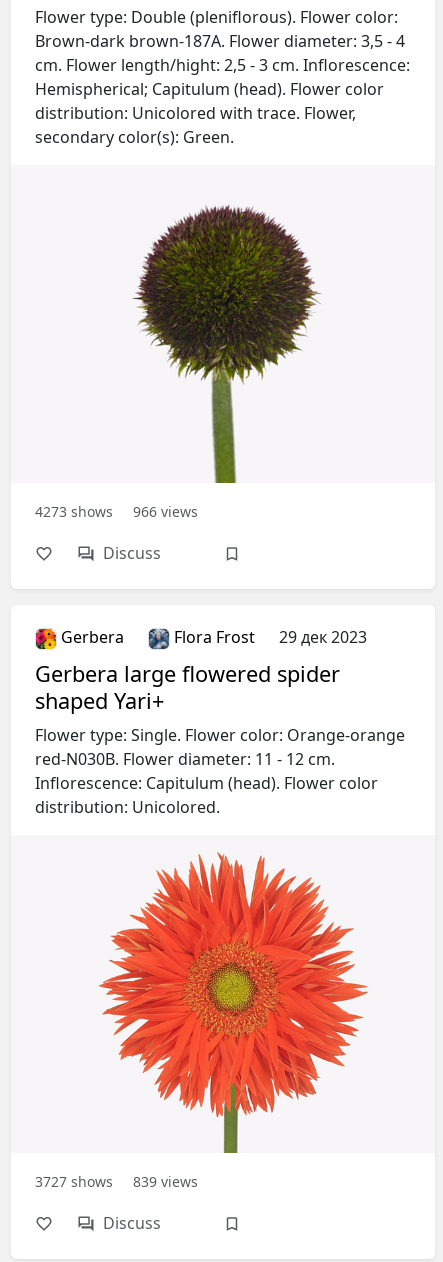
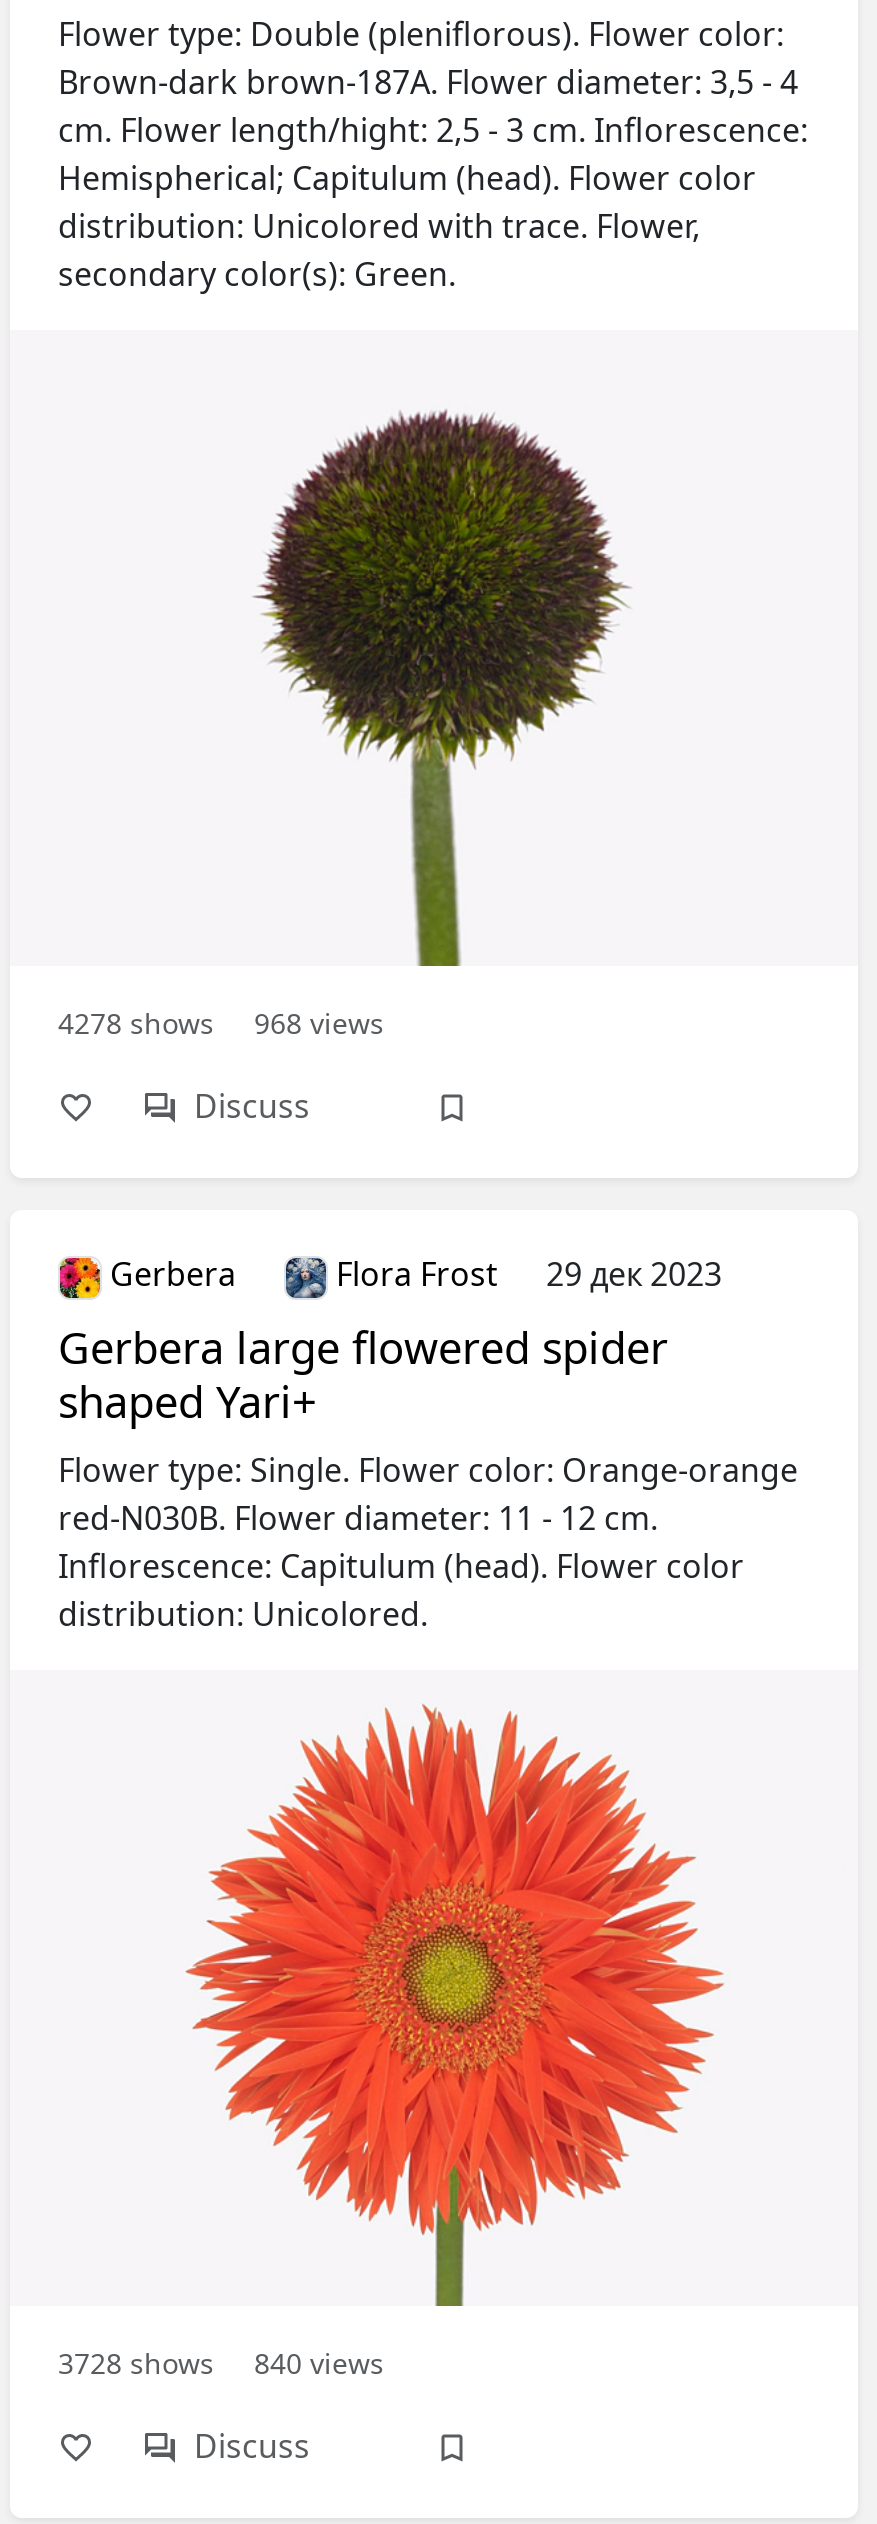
[35,502,113,521] 4273 shows -> [58,1004,214,1042] 4278 shows
[133,502,198,521] 966 views -> [254,1004,384,1042] 968 views
[35,1172,113,1191] 3727 shows -> [58,2345,214,2383] 3728 shows
[133,1172,198,1191] 839 views -> [254,2345,384,2383] 840 views

